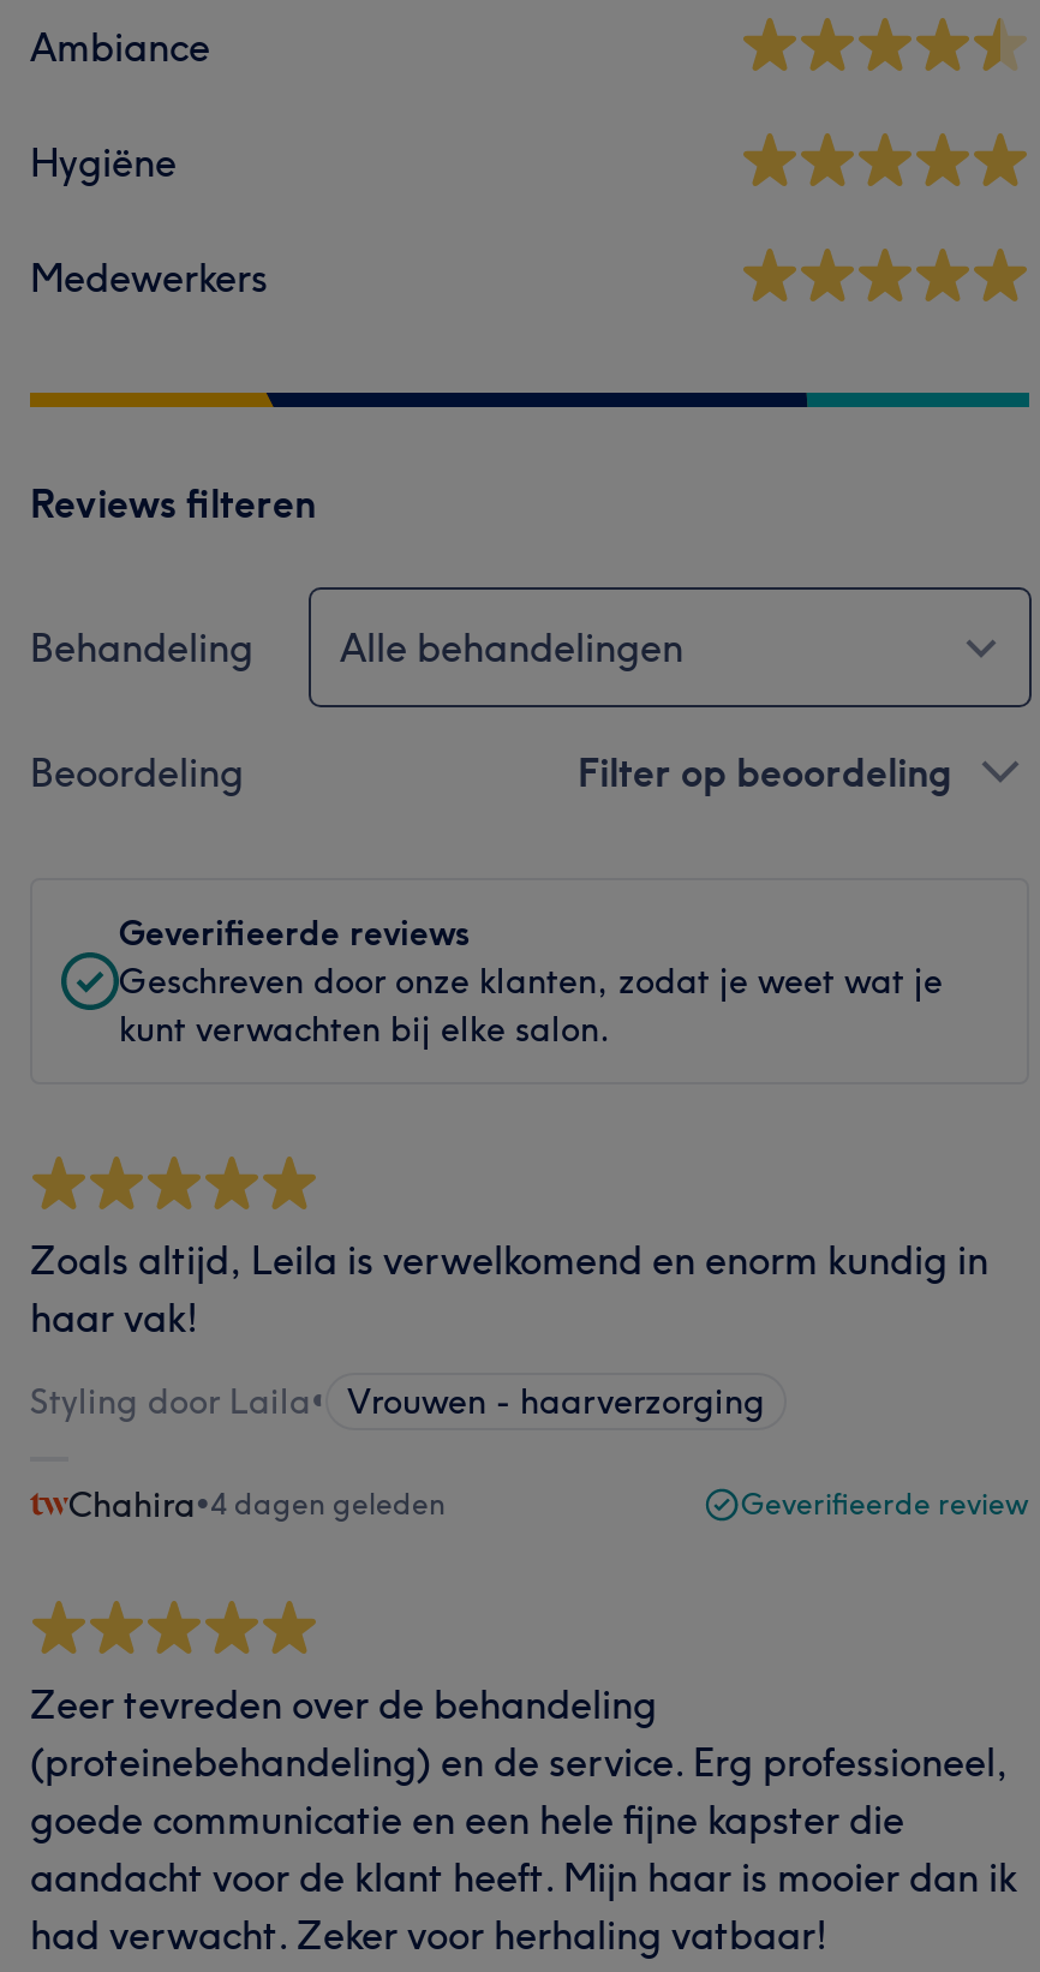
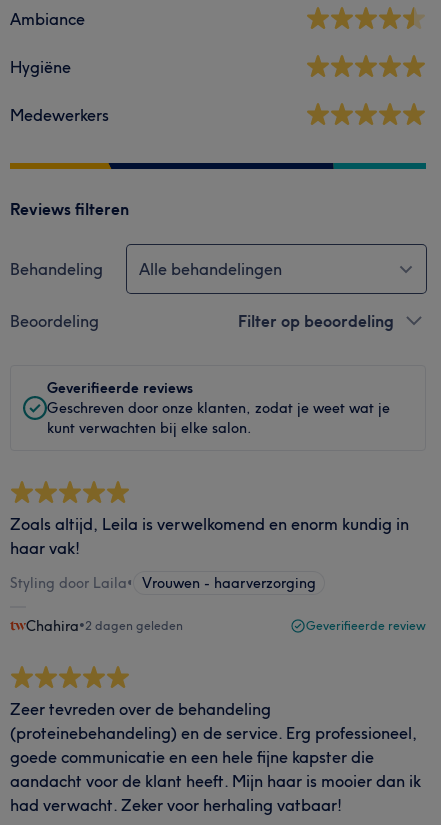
[68,1483,446,1526] Chahira•4 dagen geleden -> [26,617,183,635] Chahira•2 dagen geleden

